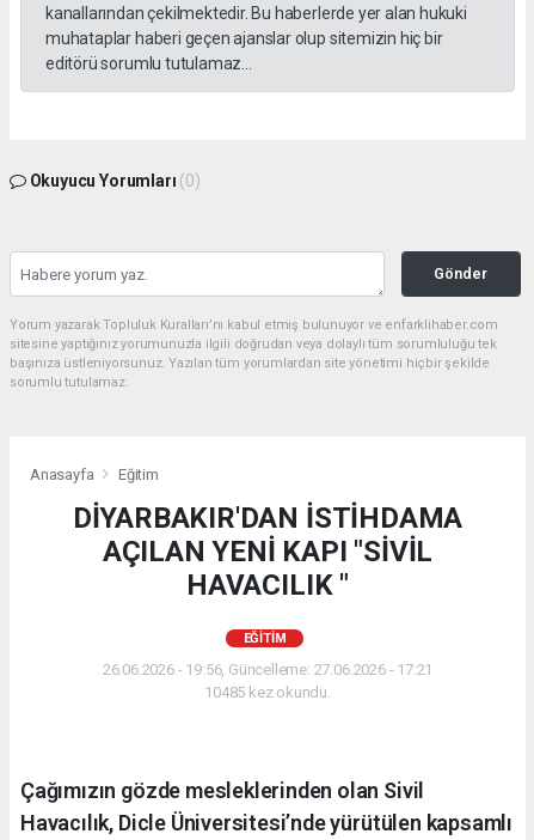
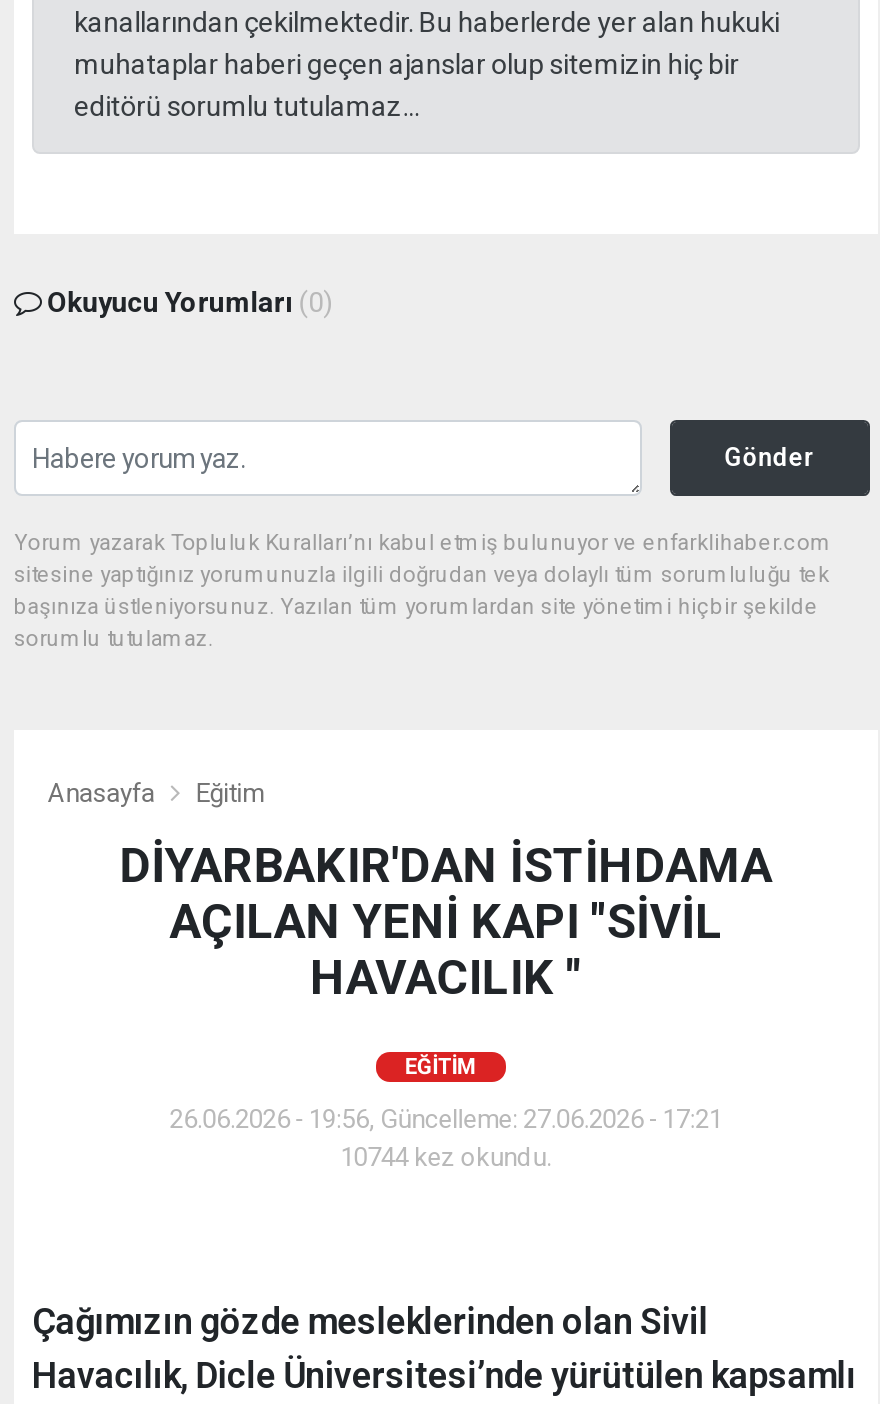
[204,683,331,701] 10485 kez okundu. -> [340,1141,552,1171] 10744 kez okundu.

